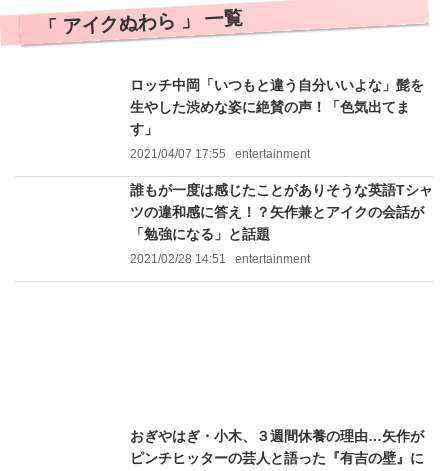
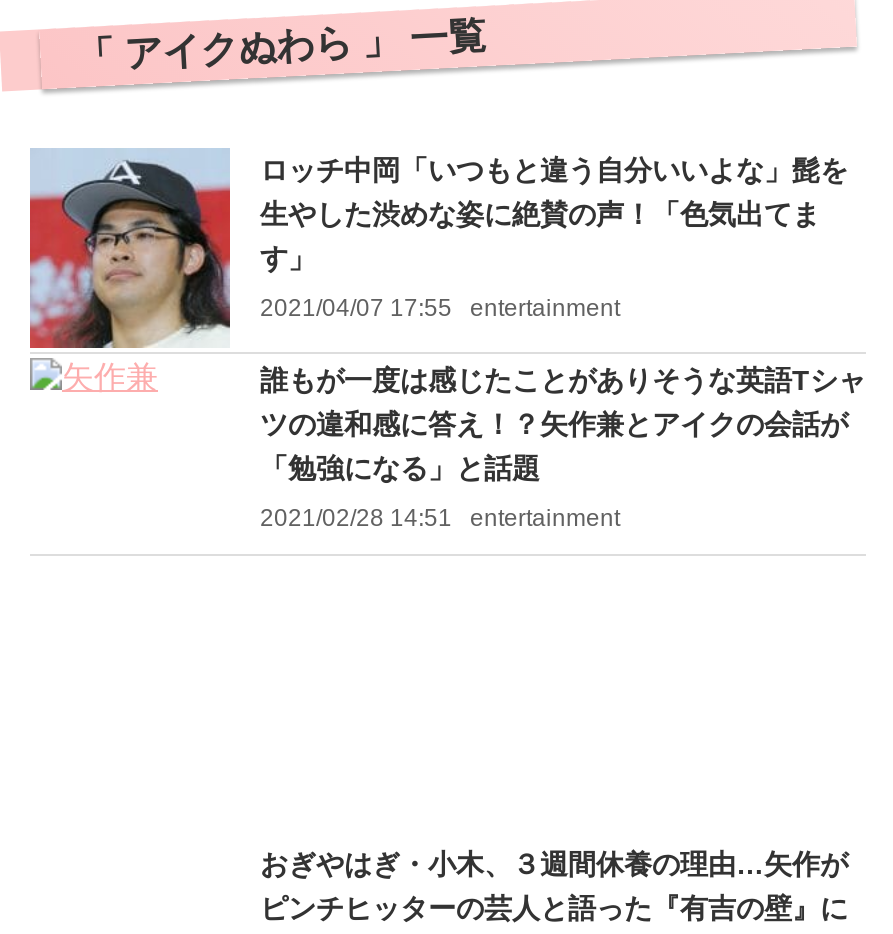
none -> [28,148,232,392] [image]

